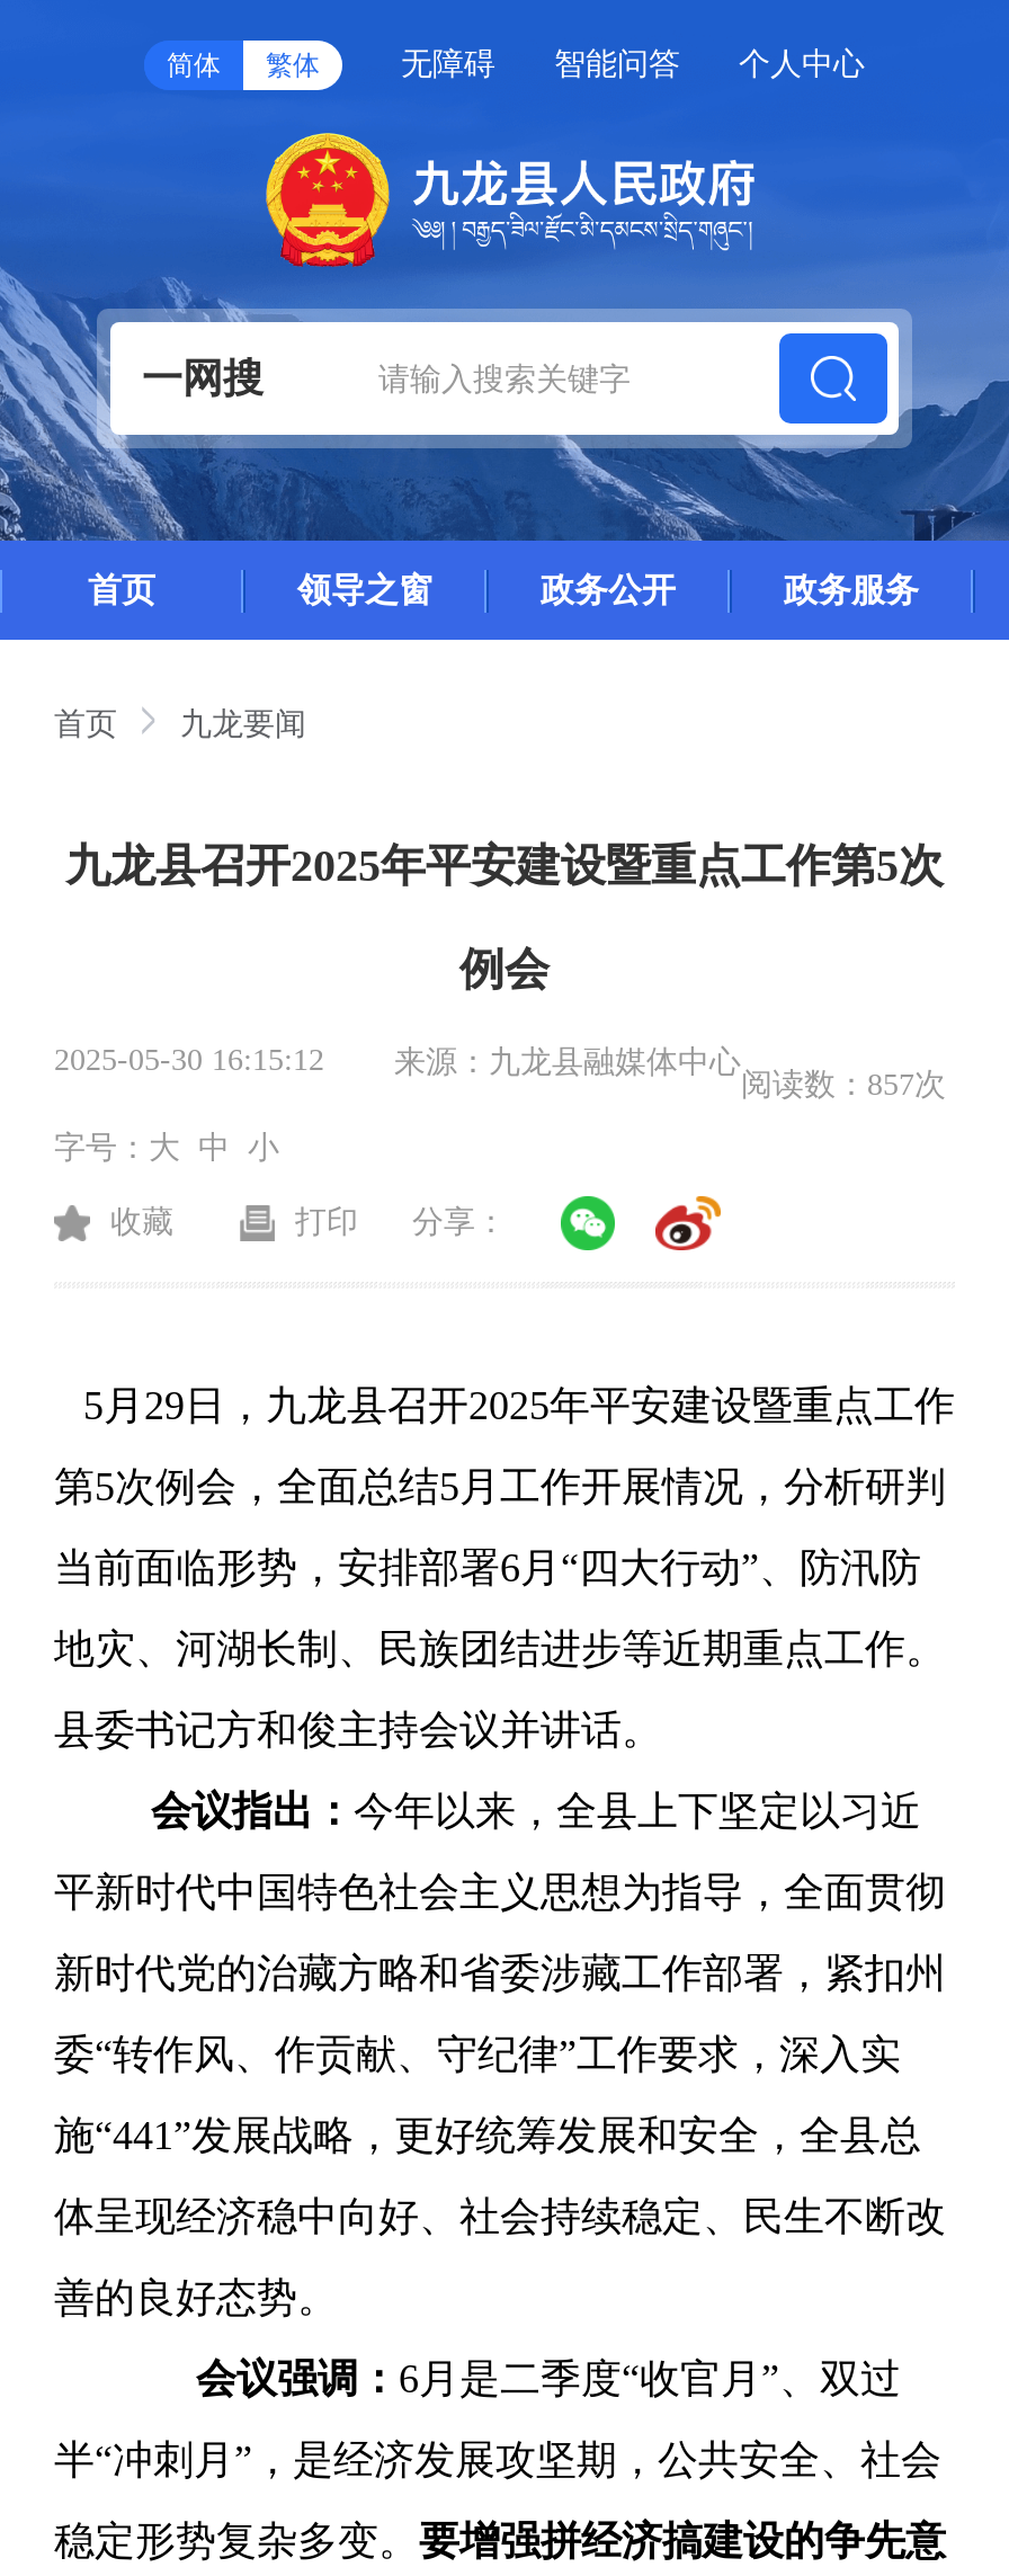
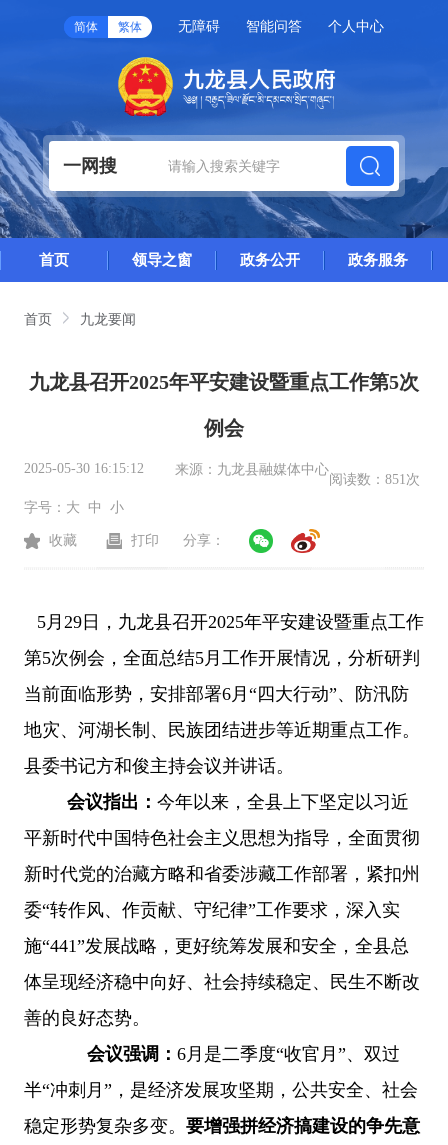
[741,1068,946,1102] 阅读数：857次 -> [329,472,420,487] 阅读数：851次

